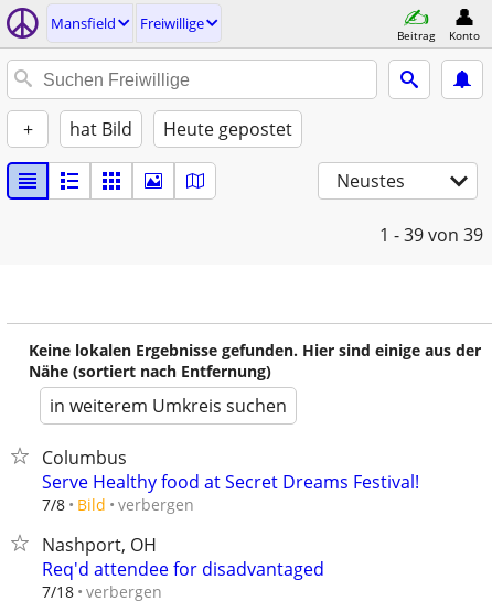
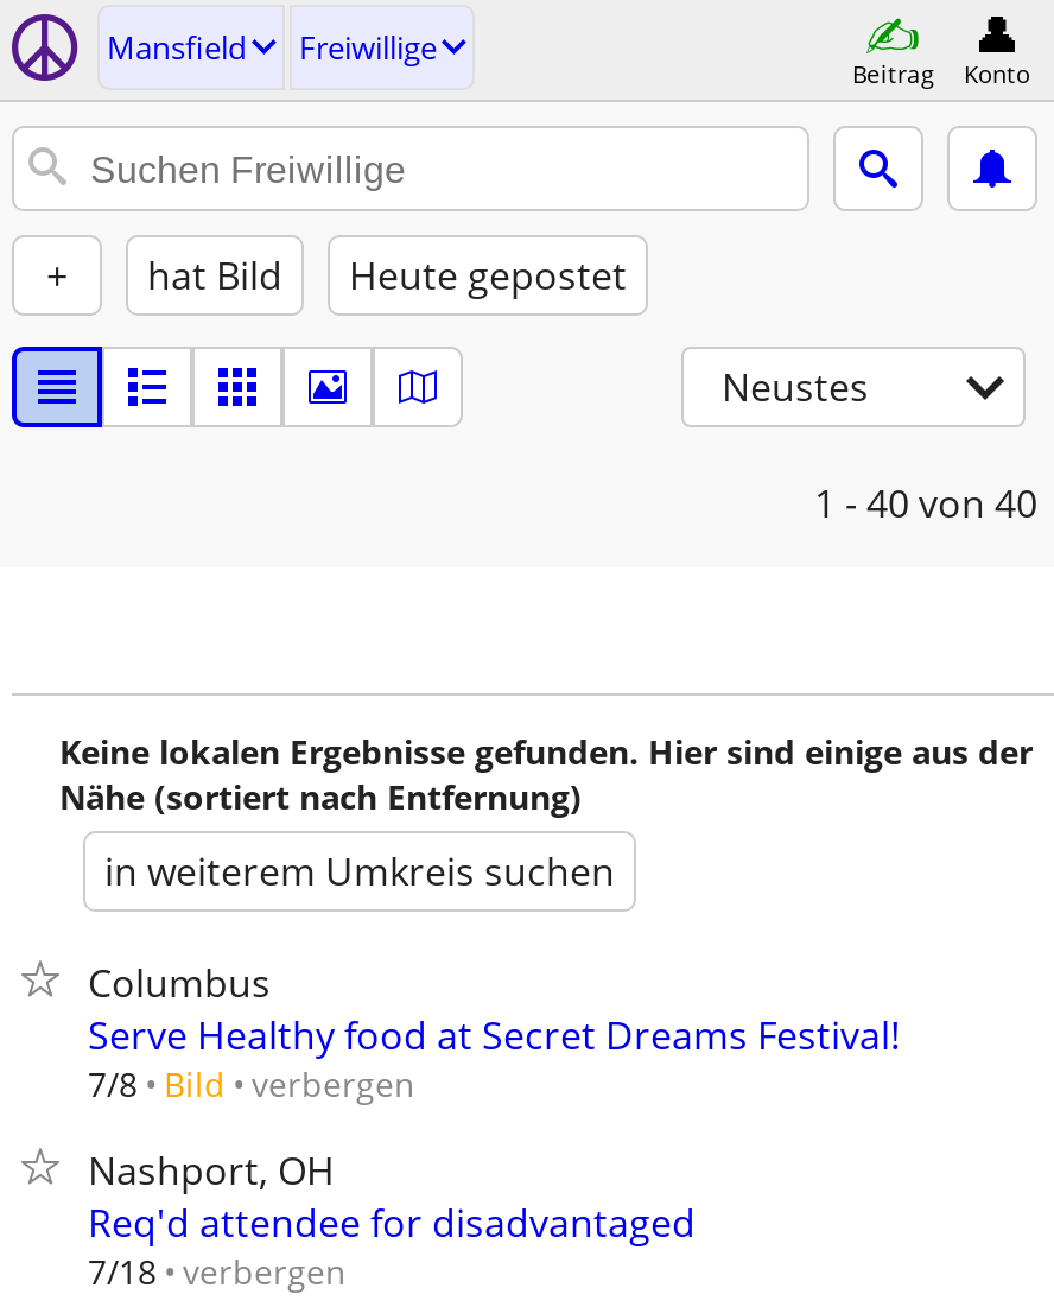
[379,223,483,247] 1 - 39 von 39 -> [814,477,1037,529] 1 - 40 von 40

